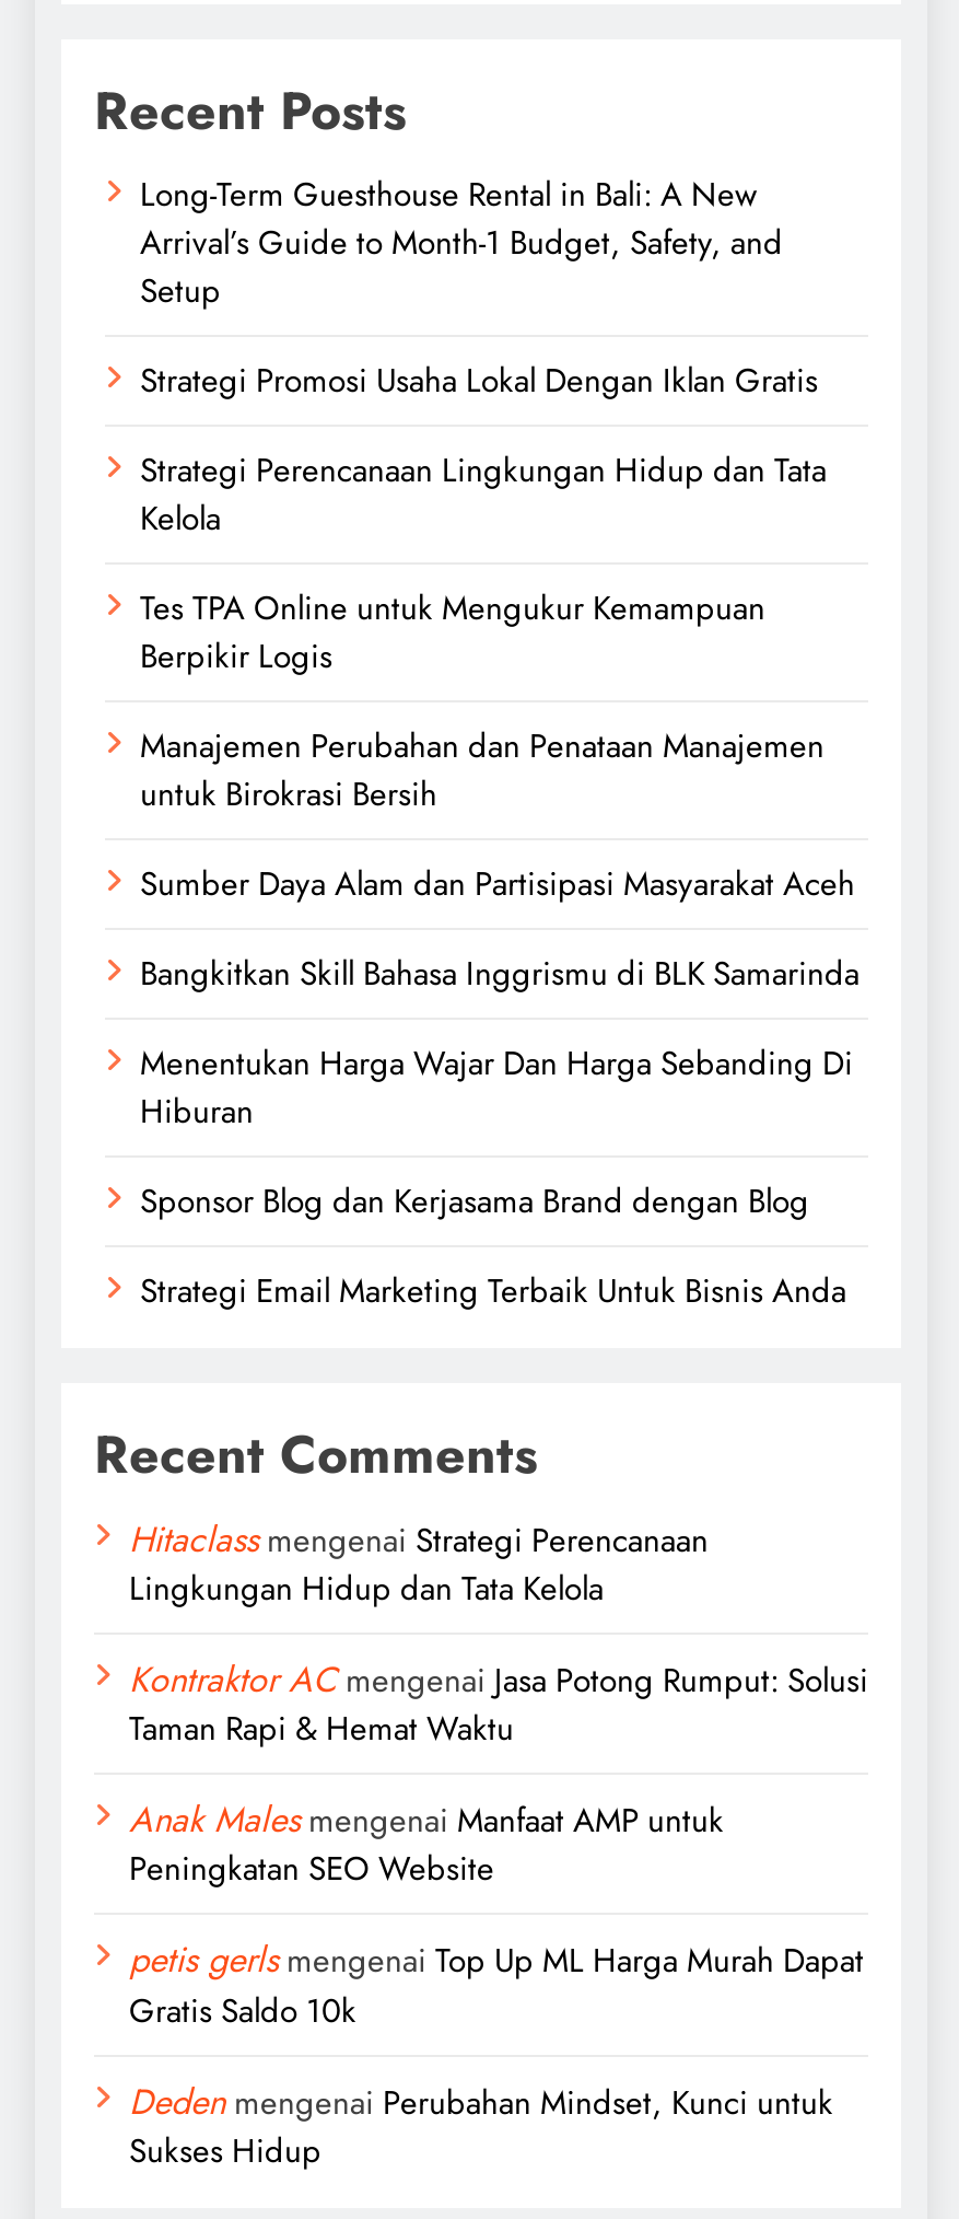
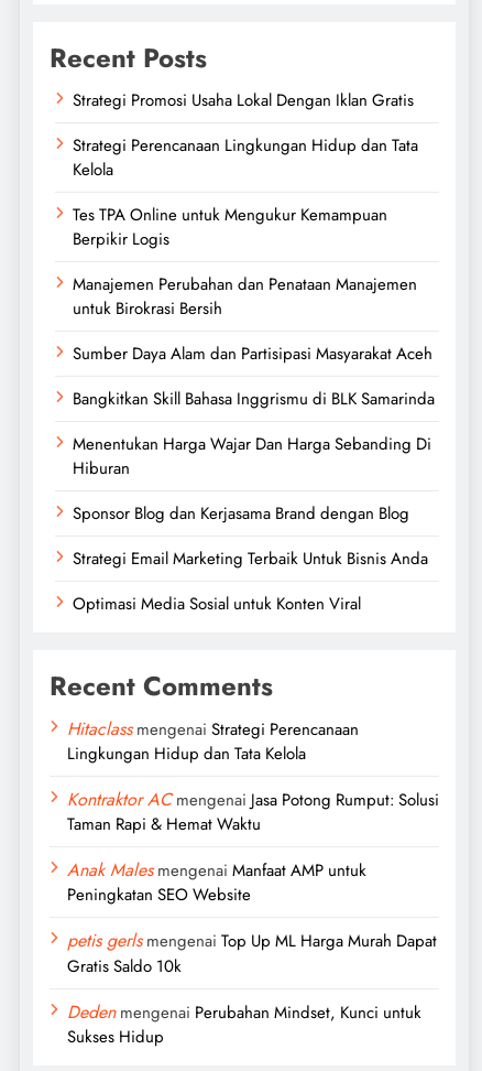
[140,170,783,315] Long-Term Guesthouse Rental in Bali: A New | Arrival’s Guide to Month-1 Budget, Safety, and | Setup -> none
moved [140,356,859,1315] -> [73,88,435,571]: Strategi Promosi Usaha Lokal Dengan Iklan Gratis | Strategi Perencanaan Lingkungan Hidup dan Tata | Kelola | ... | Sponsor Blog dan Kerjasama Brand dengan Blog | Strategi Email Marketing Terbaik Untuk Bisnis Anda
none -> [73,592,361,616] Optimasi Media Sosial untuk Konten Viral

